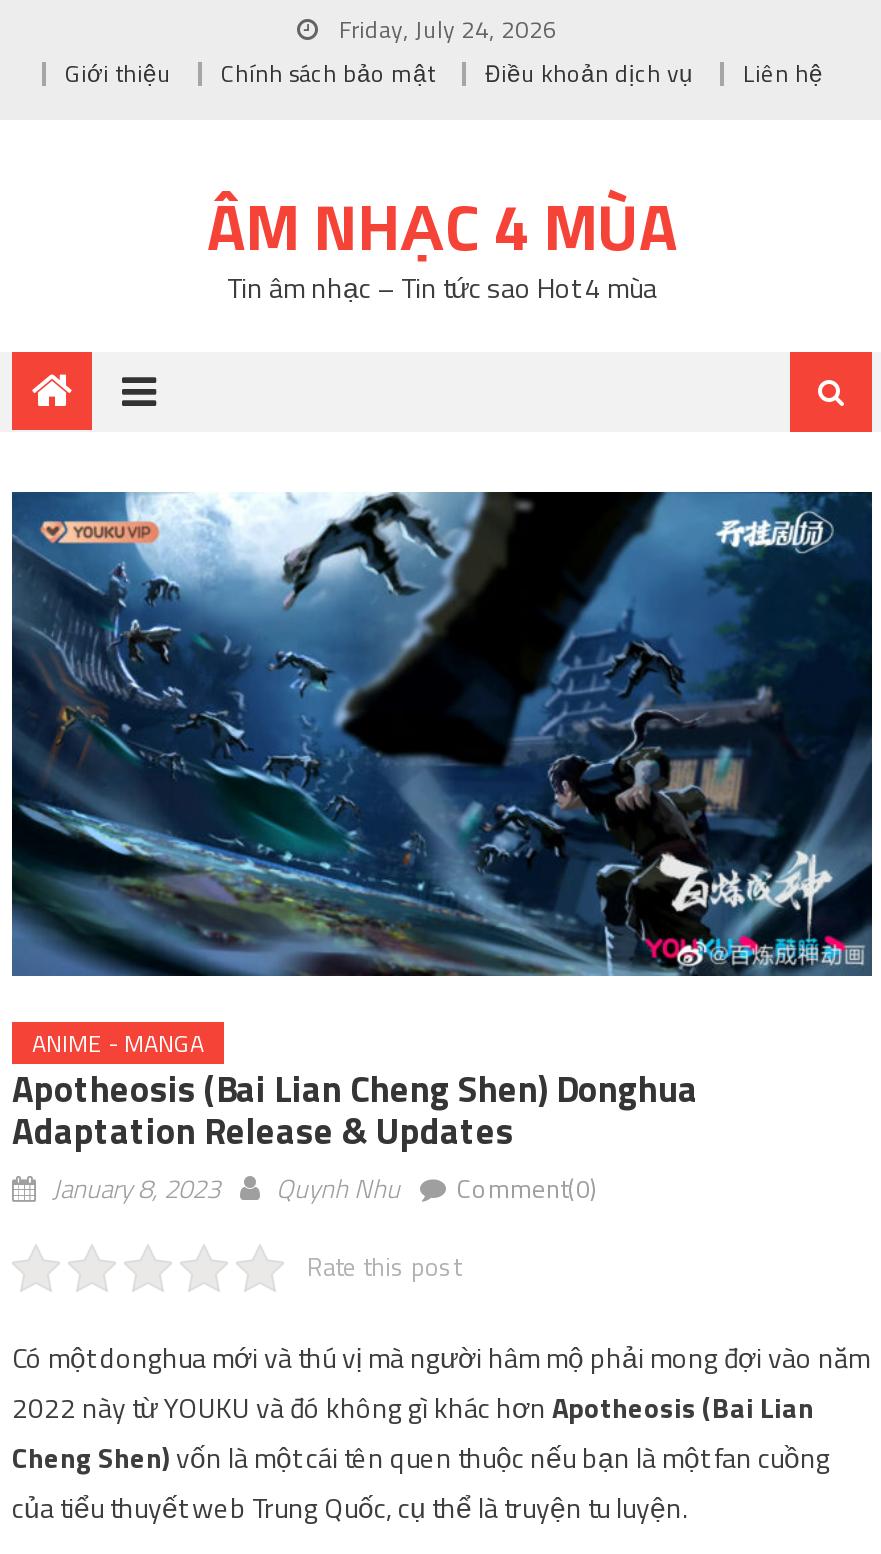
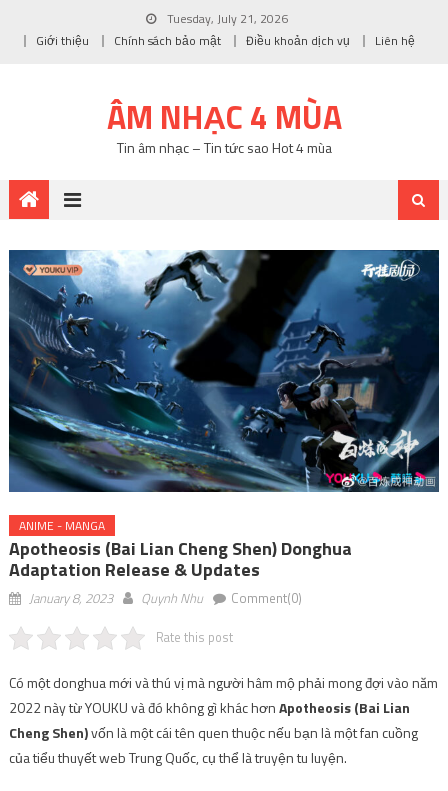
[333,10,557,48] Friday, July 24, 2026 -> [163,9,287,28] Tuesday, July 21, 2026

